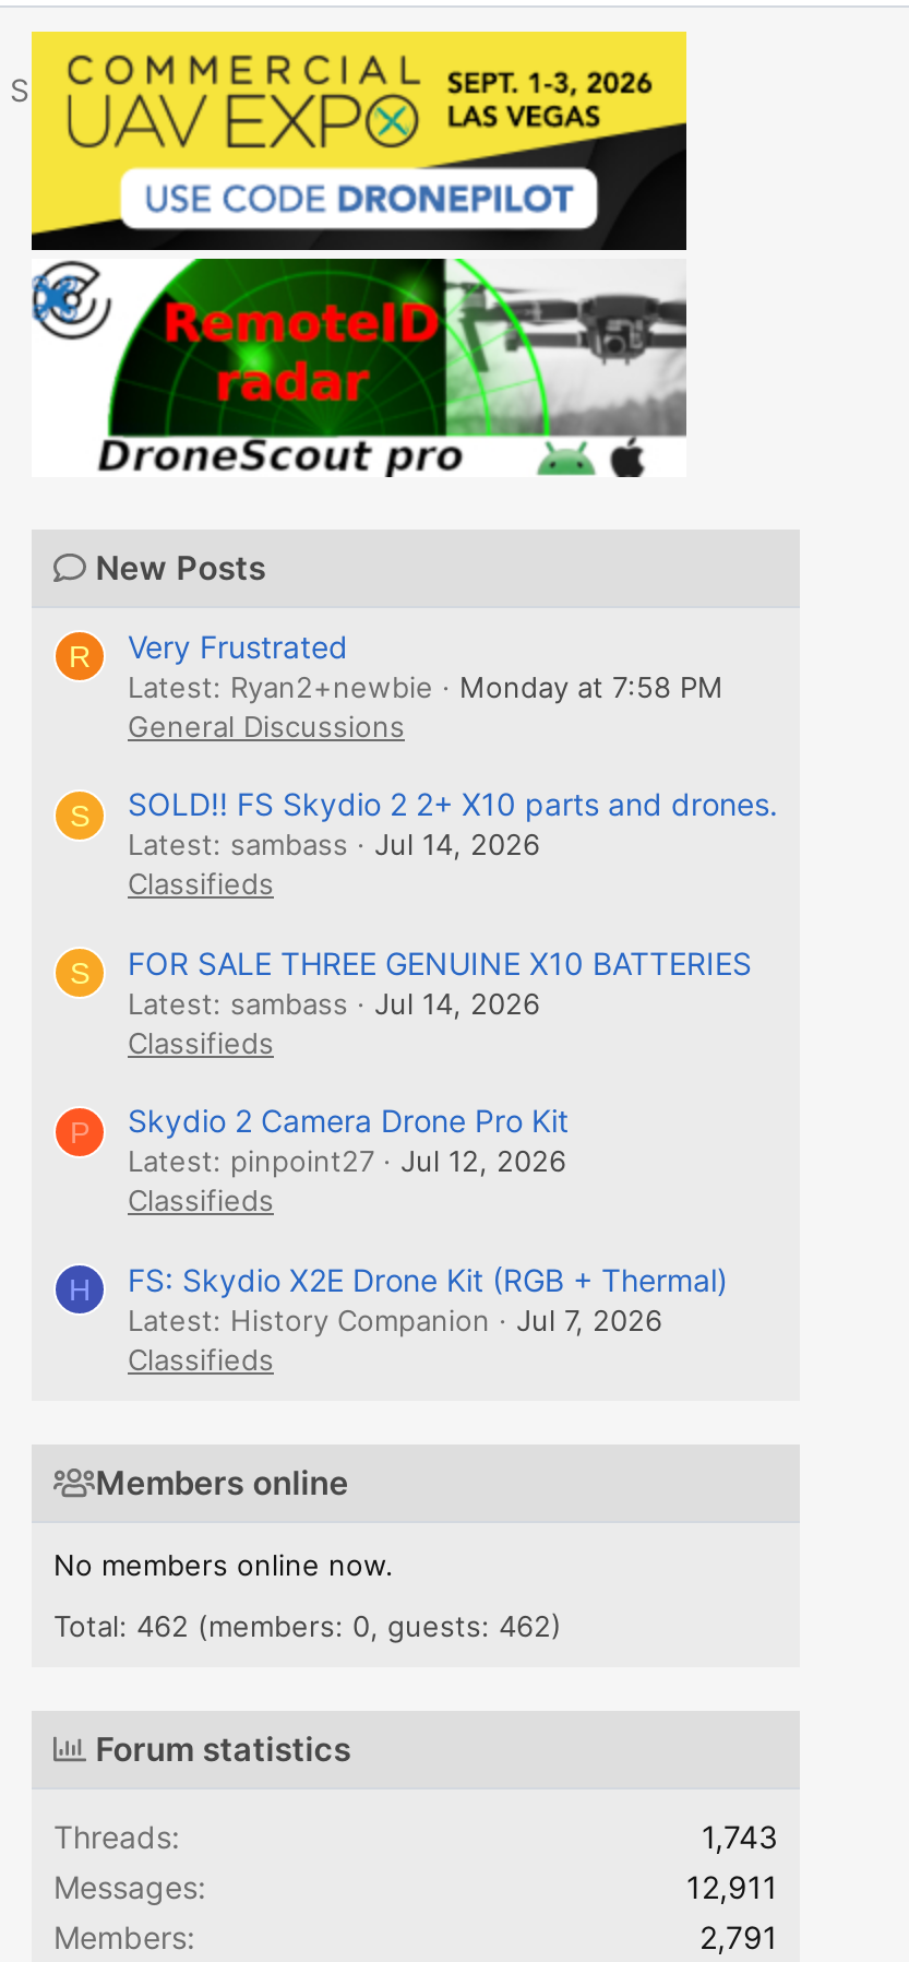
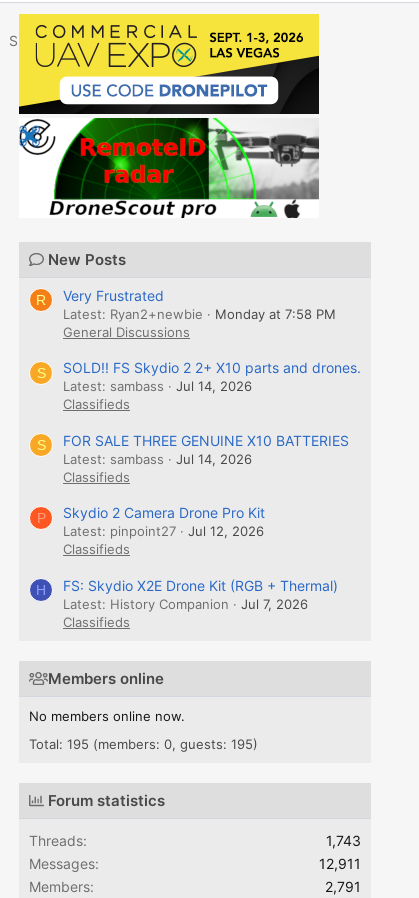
[53,1607,562,1642] Total: 462 (members: 0, guests: 462) -> [29,736,258,752] Total: 195 (members: 0, guests: 195)

